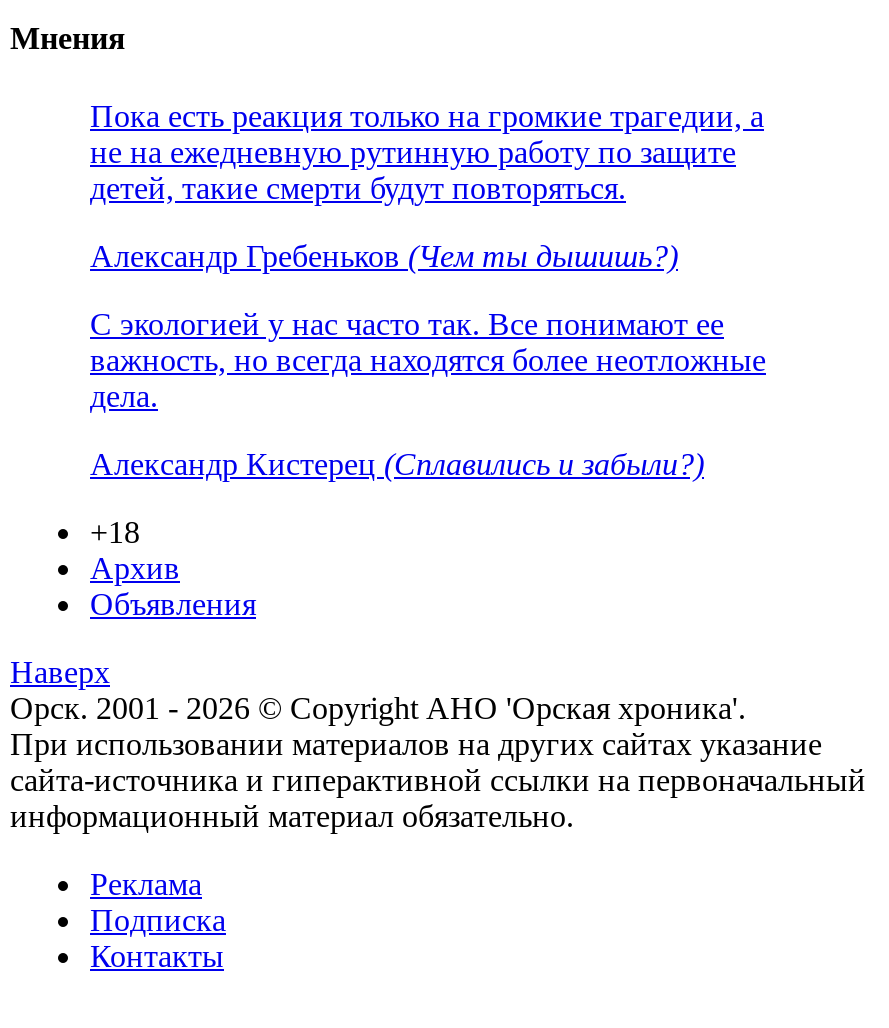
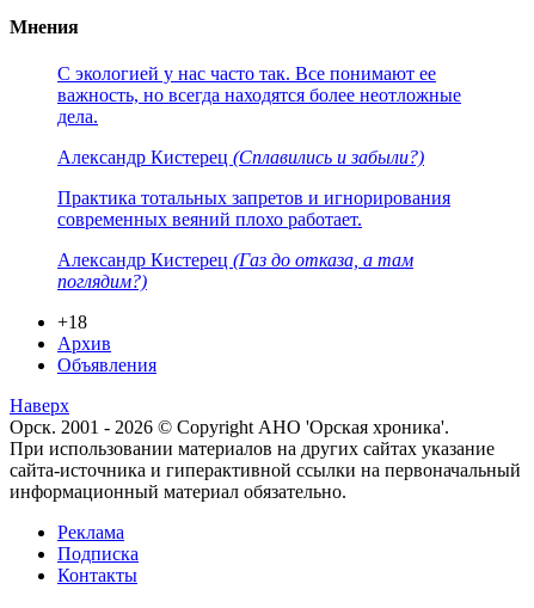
[90,99,764,273] Пока есть реакция только на громкие трагедии, а | не на ежедневную рутинную работу по защите | детей, такие смерти будут повторяться. | Александр Гребеньков (Чем ты дышишь?) -> none
moved [90,307,766,481] -> [57,63,461,167]: С экологией у нас часто так. Все понимают ее | важность, но всегда находятся более неотложные | дела. | Александр Кистерец (Сплавились и забыли?)
none -> [57,188,450,291] Практика тотальных запретов и игнорирования | современных веяний плохо работает. | Александр Кистерец (Газ до отказа, а там | поглядим?)

